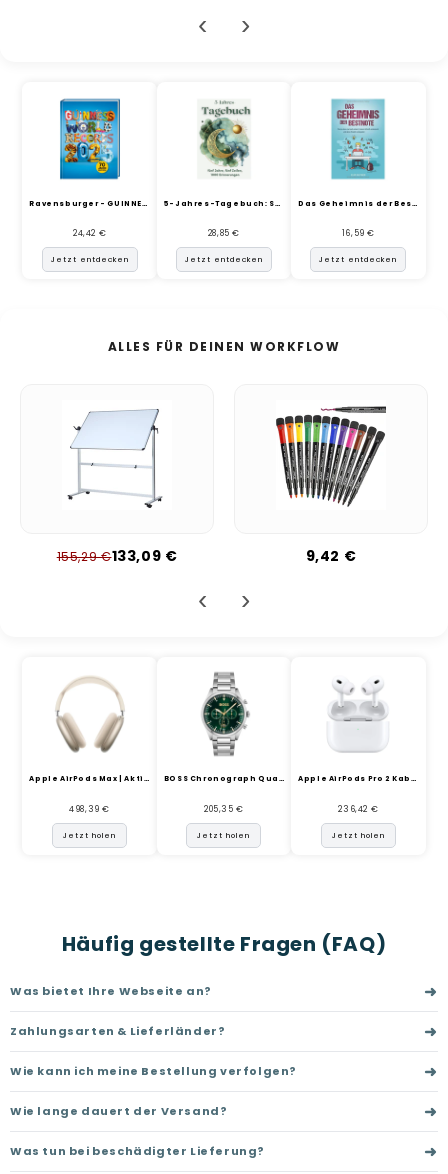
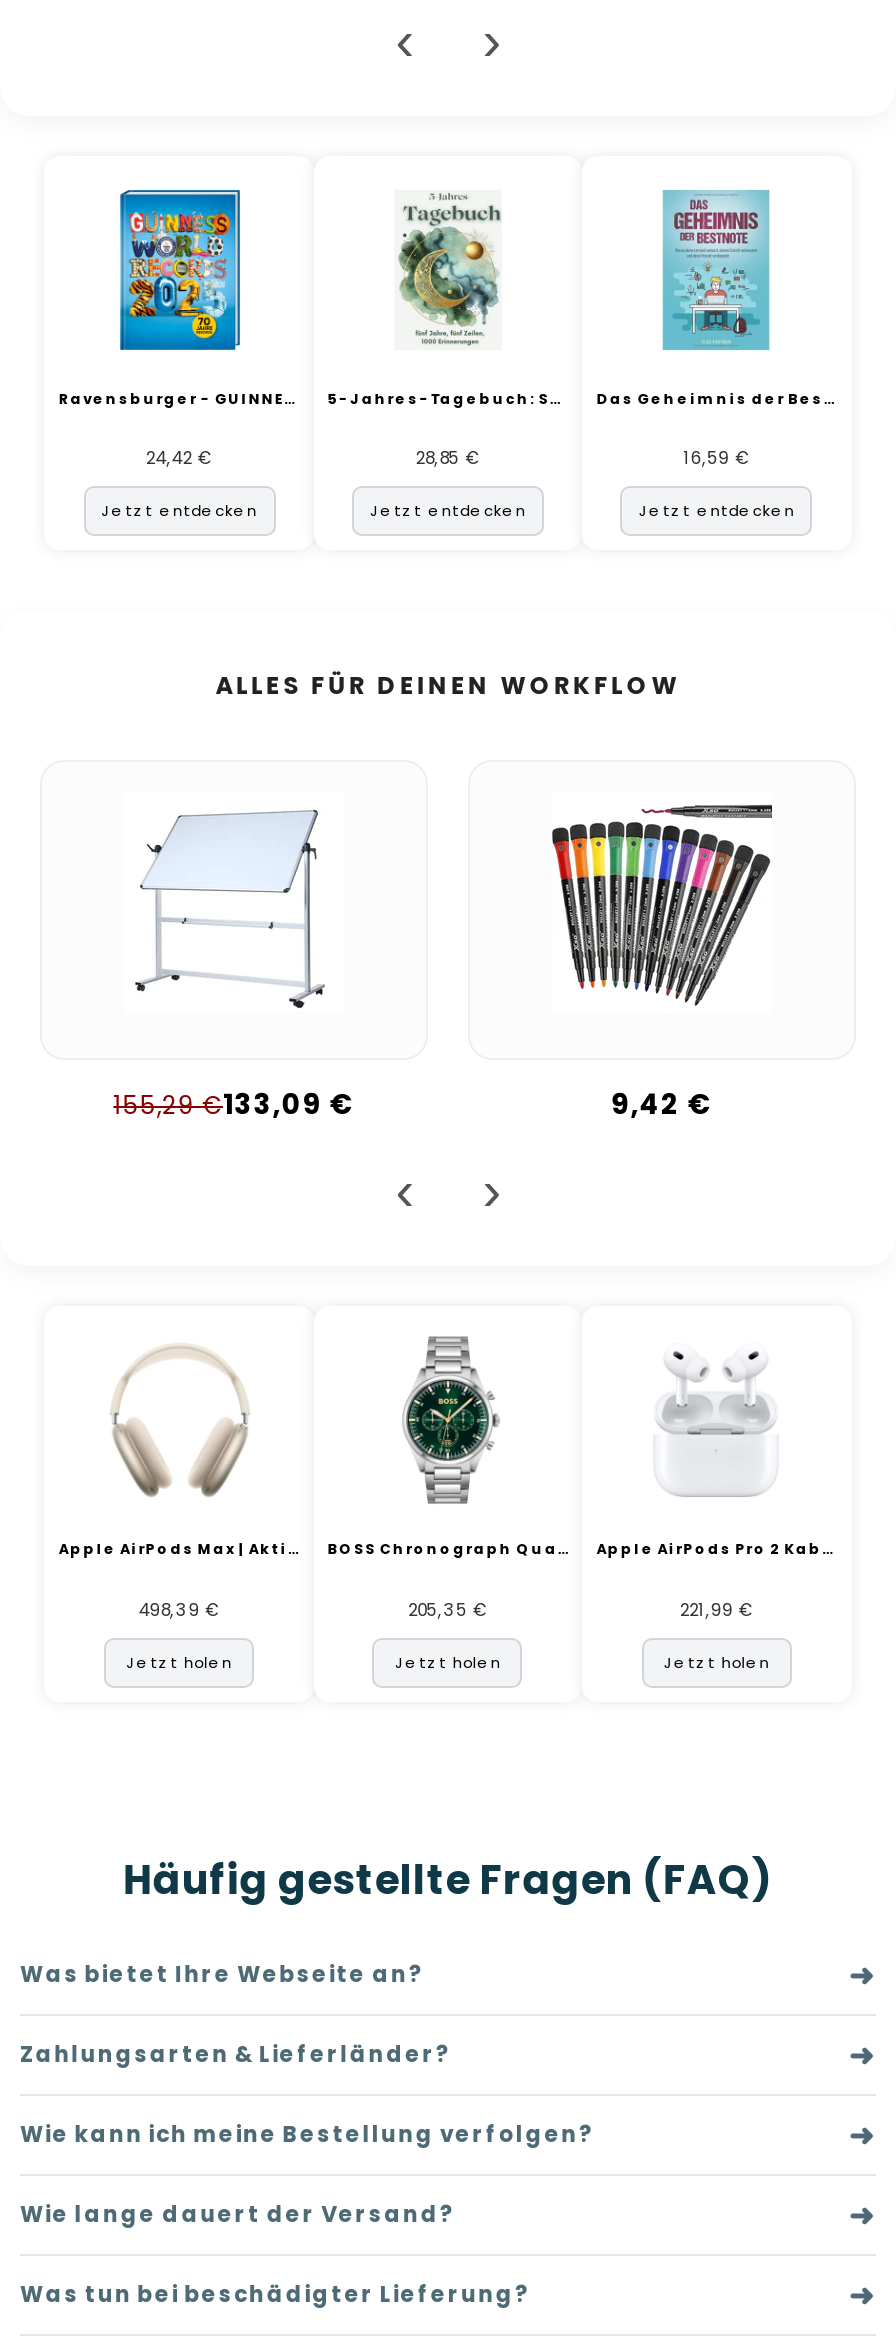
[338,803,378,815] 236,42 € -> [680,1597,754,1621] 221,99 €

